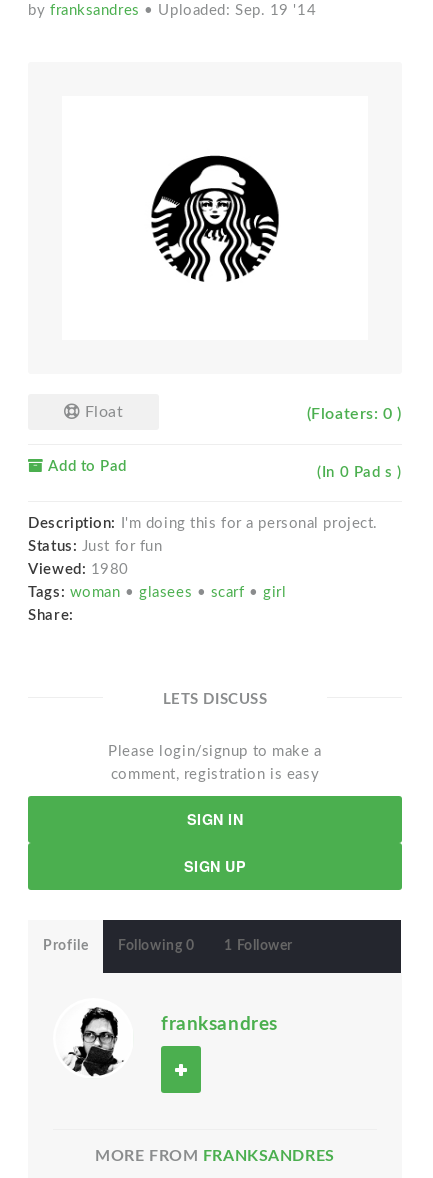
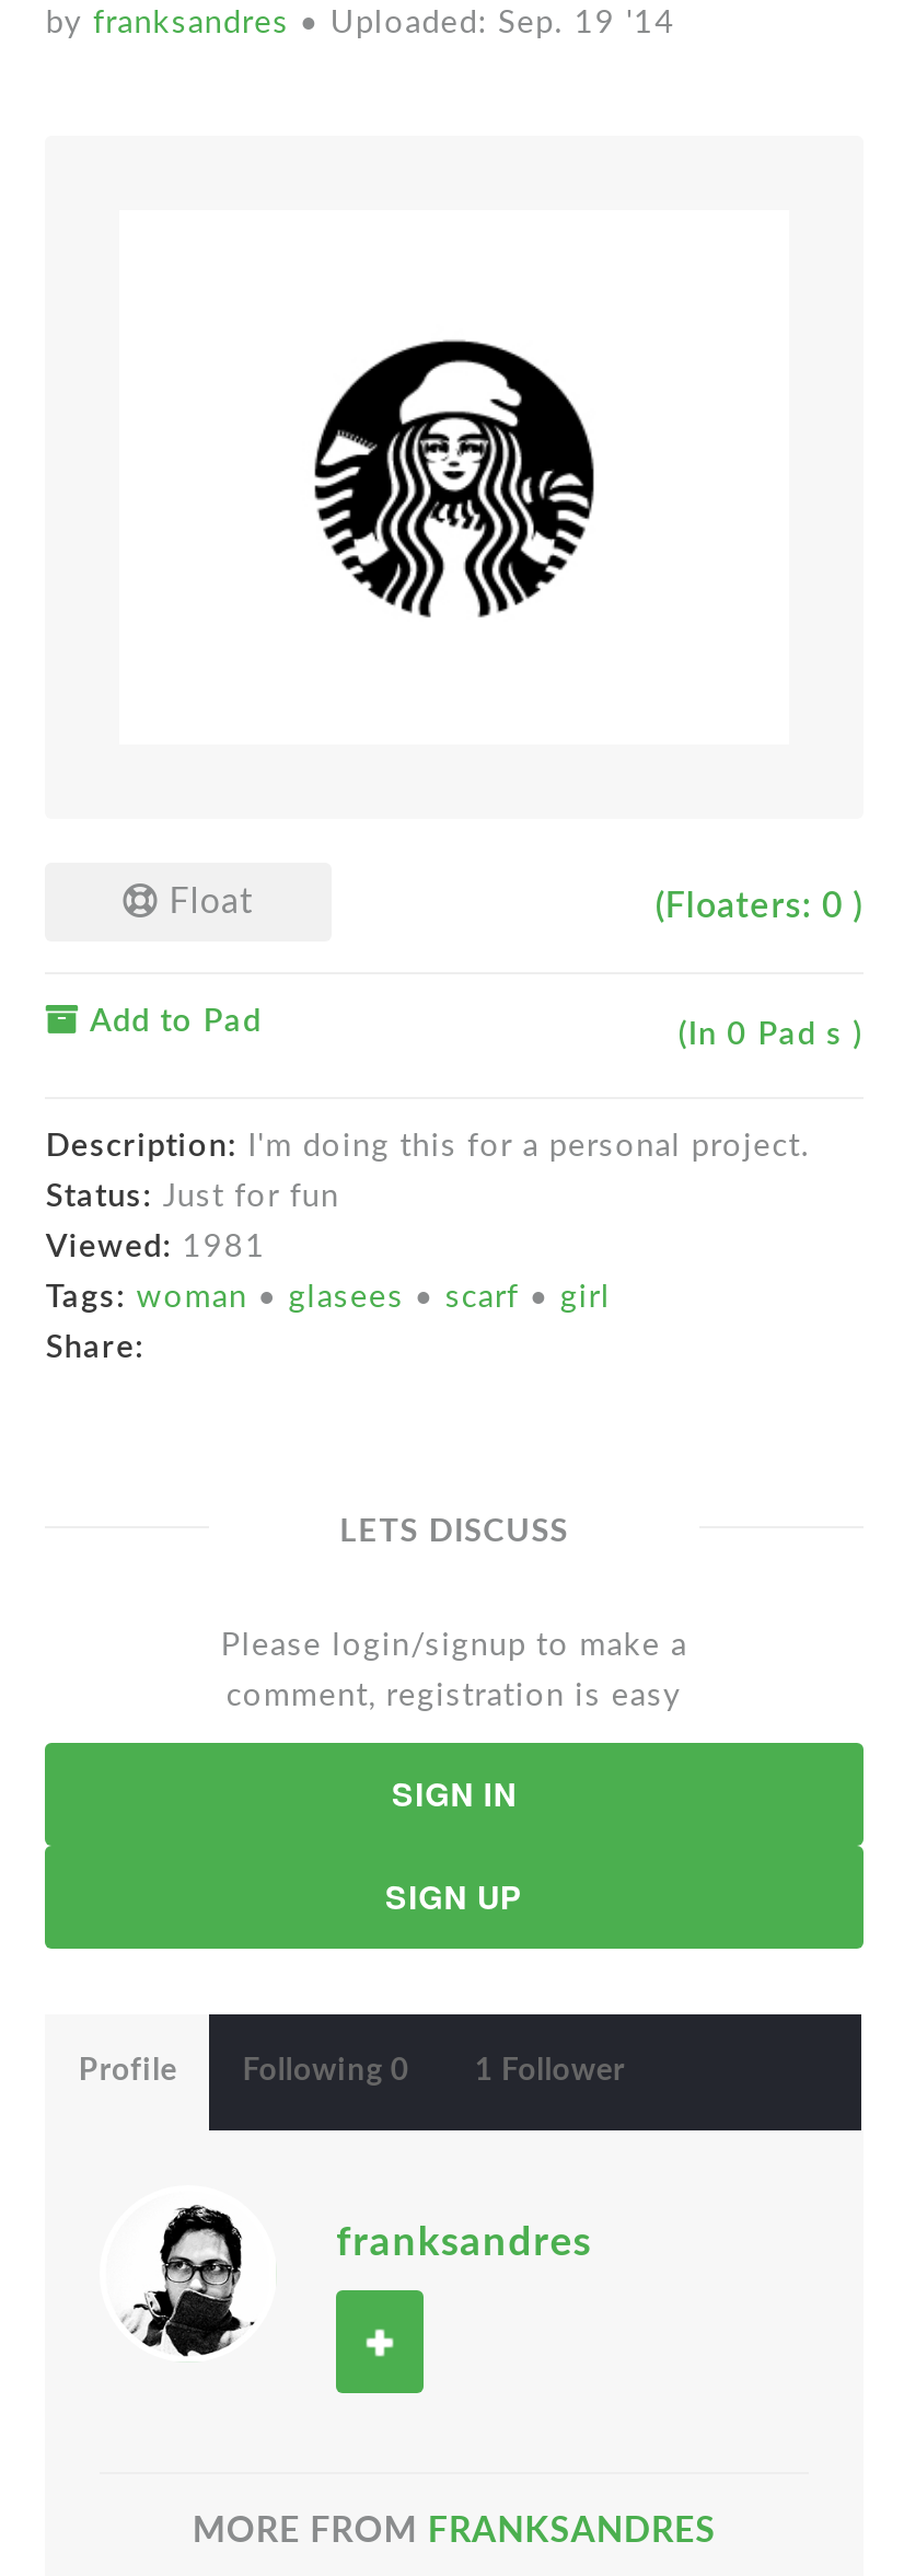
[28,562,129,577] Viewed: 1980 -> [46,1231,266,1264] Viewed: 1981

